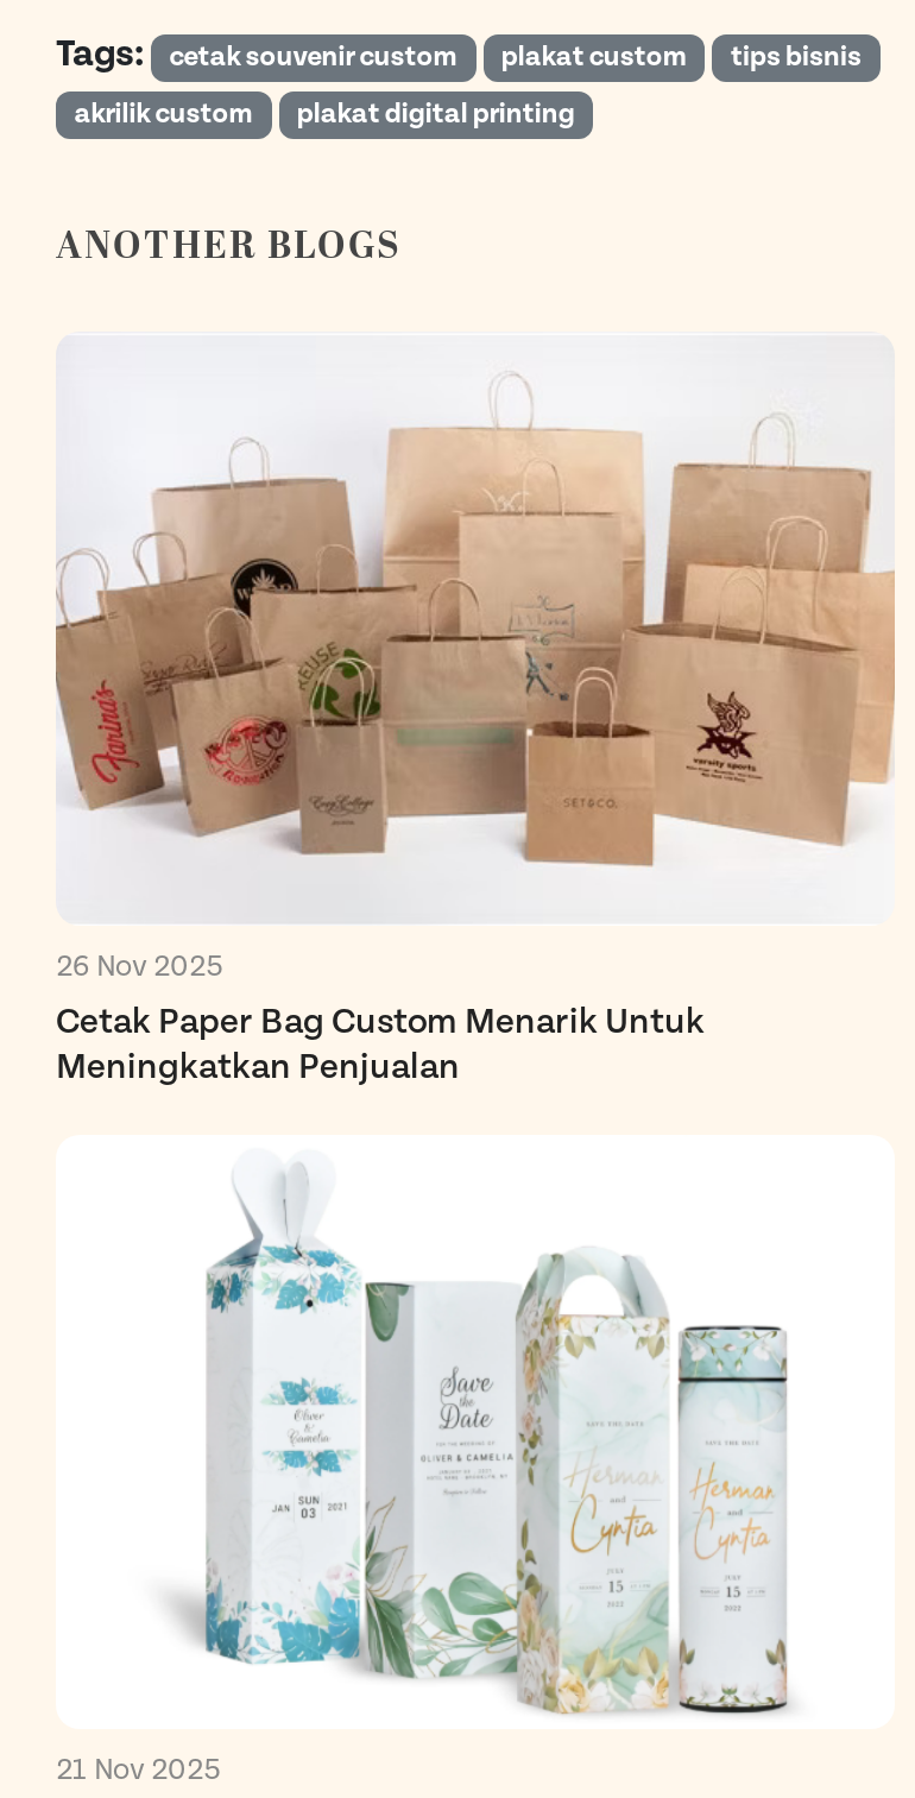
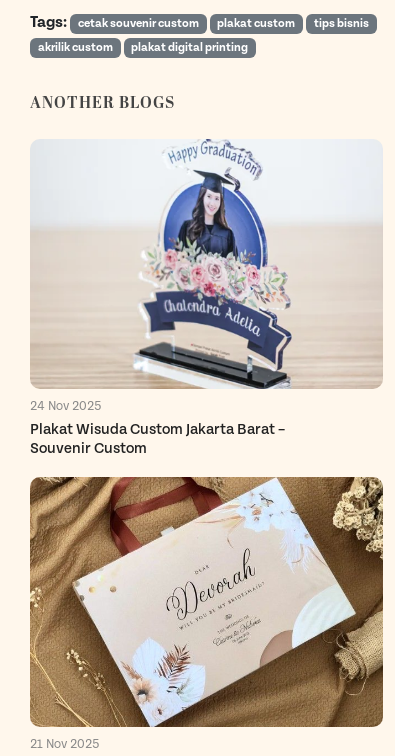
[56,332,895,1087] [image] | 26 Nov 2025 | Cetak Paper Bag Custom Menarik Untuk | Meningkatkan Penjualan -> [30,138,383,457] [image] | 24 Nov 2025 | Plakat Wisuda Custom Jakarta Barat – | Souvenir Custom
[56,1135,895,1729] [image] -> [29,476,384,728] [image]

